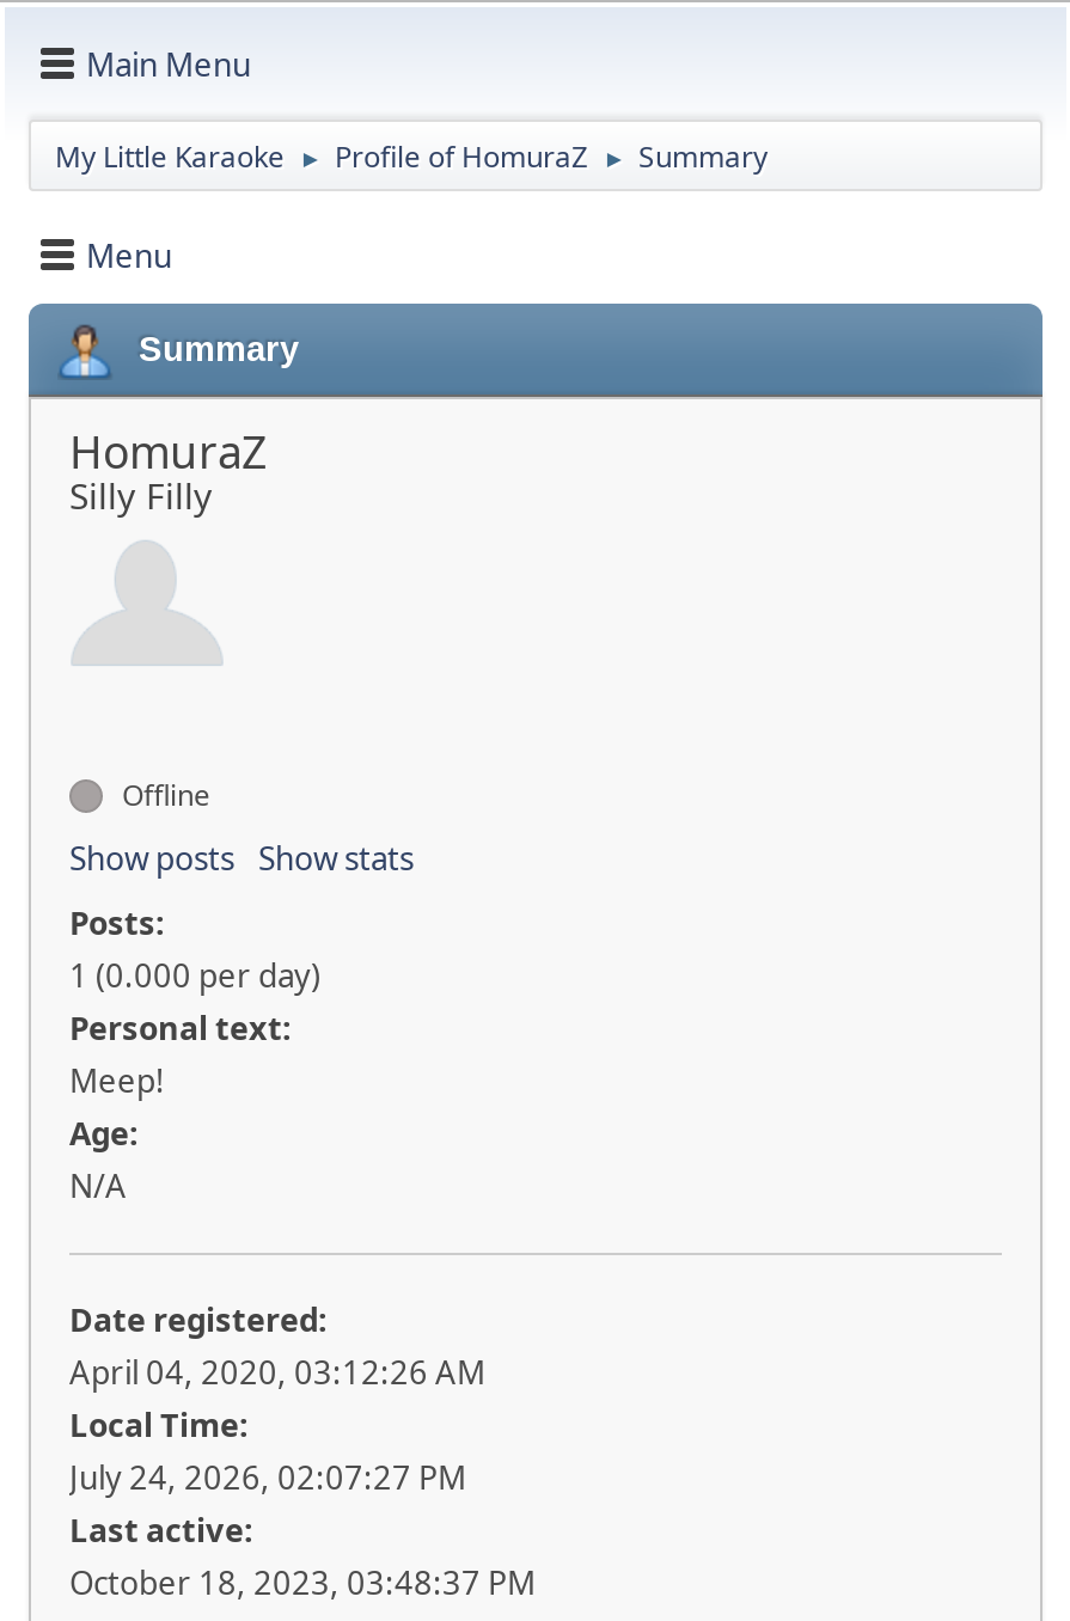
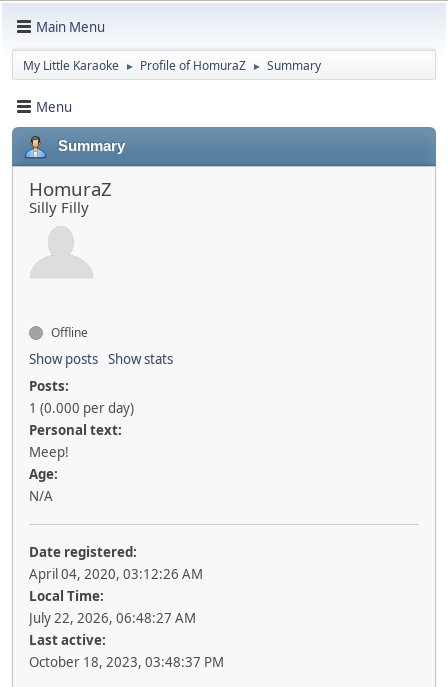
[69,1456,466,1499] July 24, 2026, 02:07:27 PM -> [29,609,196,627] July 22, 2026, 06:48:27 AM

